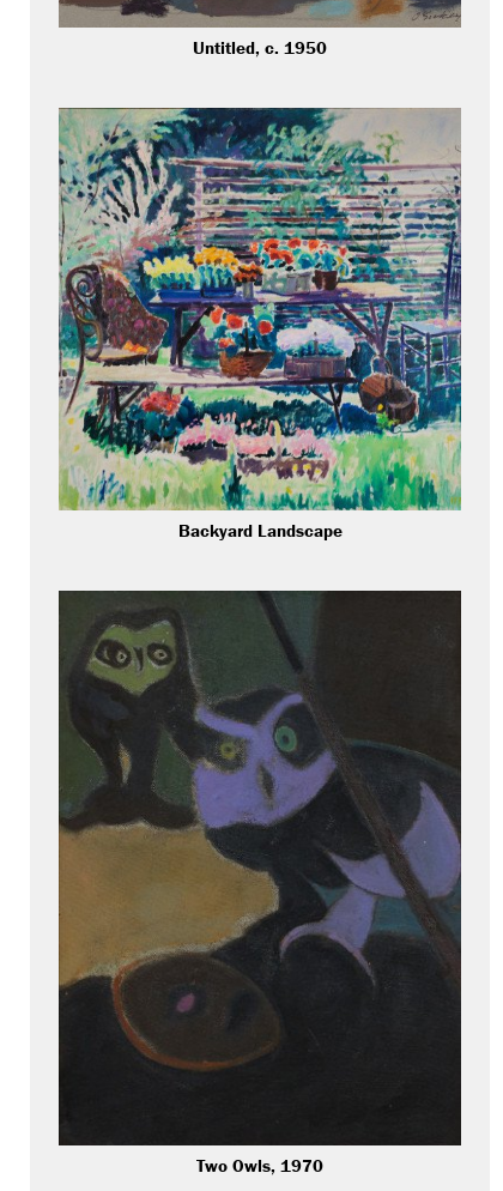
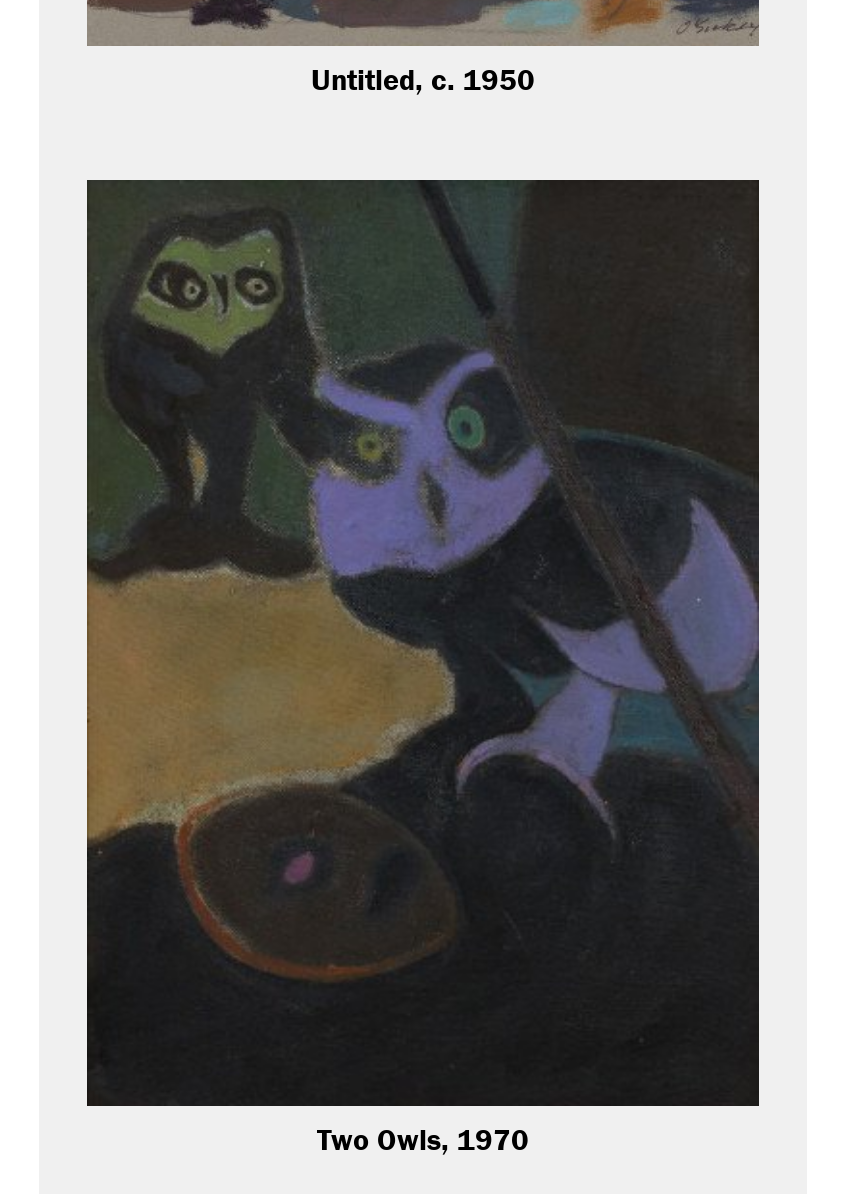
[59,108,462,542] [image] | Backyard Landscape -> none

